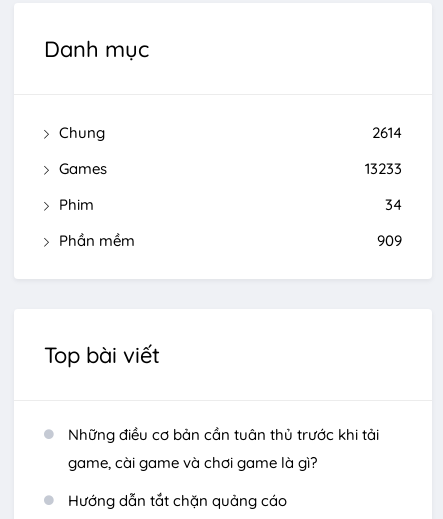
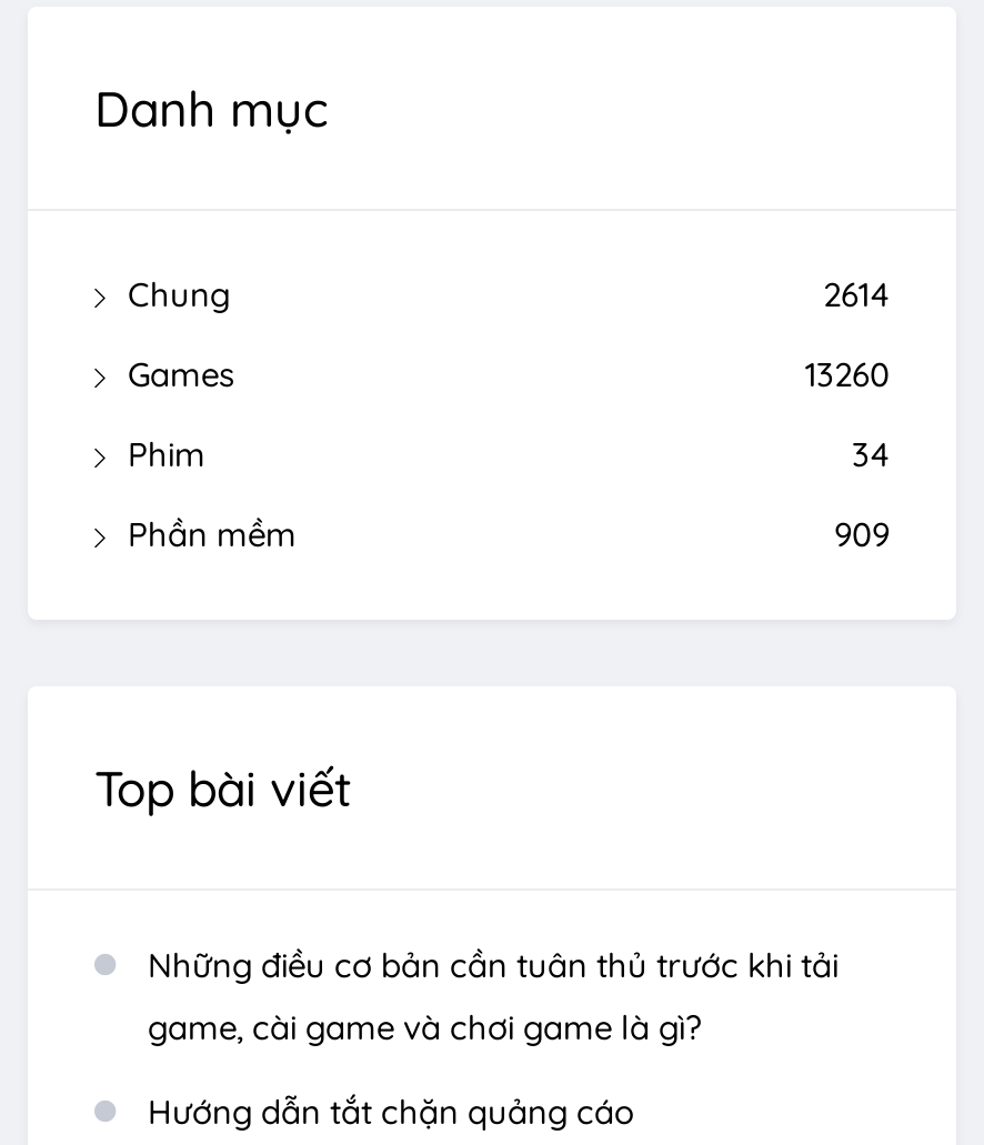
[365,159,402,178] 13233 -> [805,353,890,396] 13260

